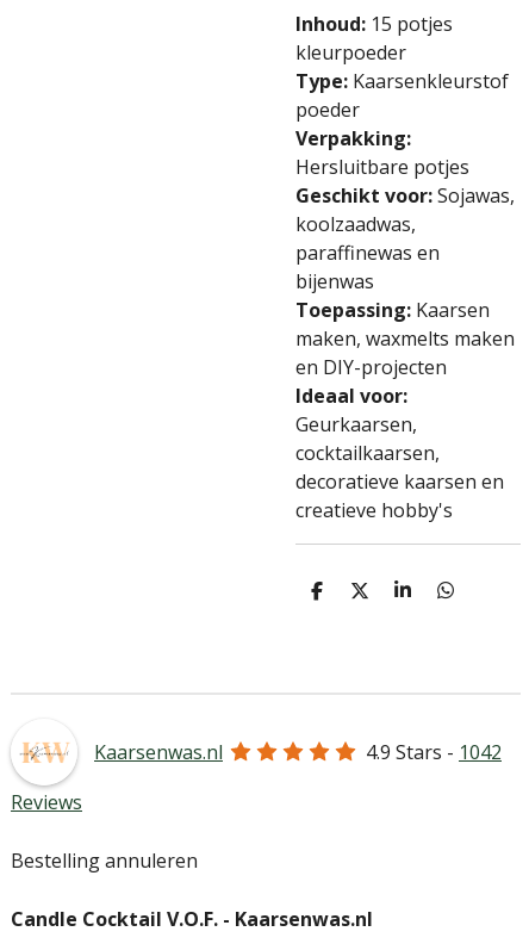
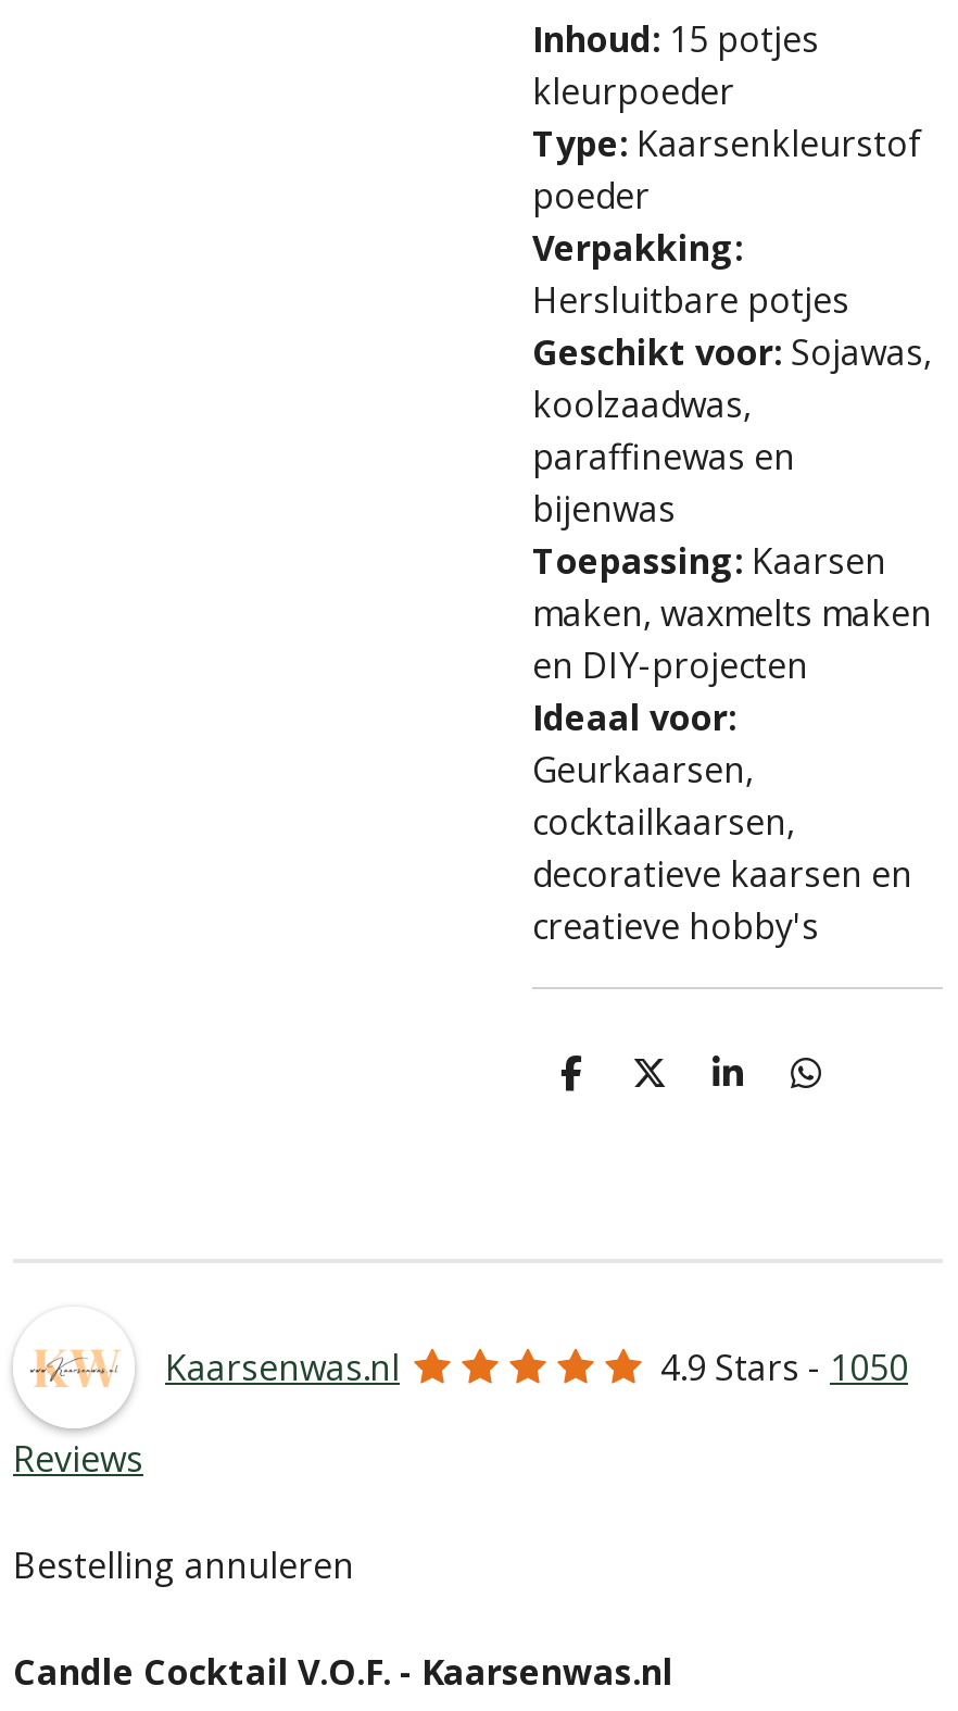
[366,739,502,766] 4.9 Stars - 1042 -> [660,1344,908,1392] 4.9 Stars - 1050

